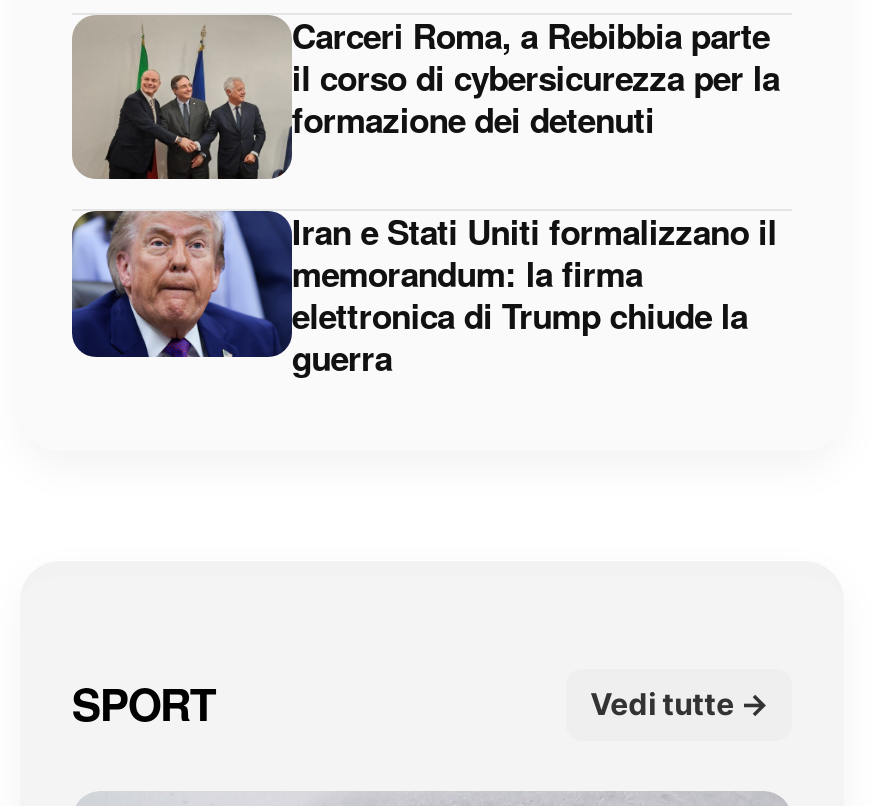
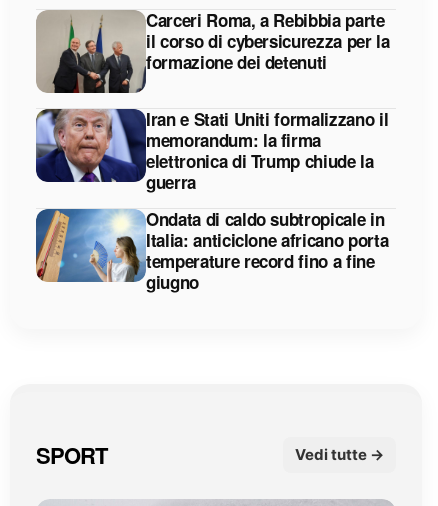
none -> [35,207,388,294] [image] | Ondata di caldo subtropicale in | Italia: anticiclone africano porta | temperature record fino a fine | giugno

